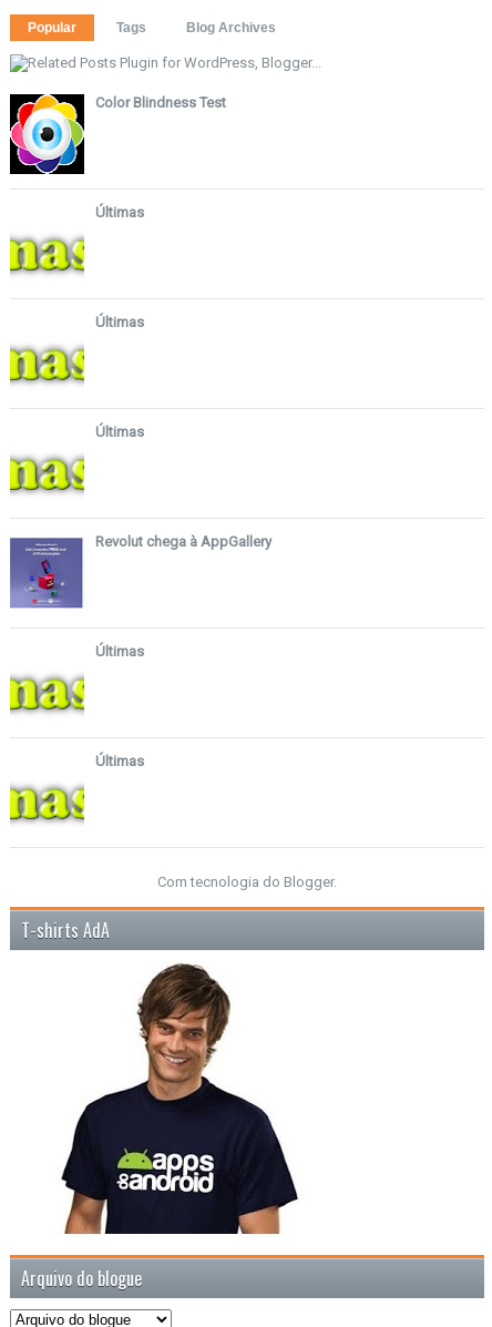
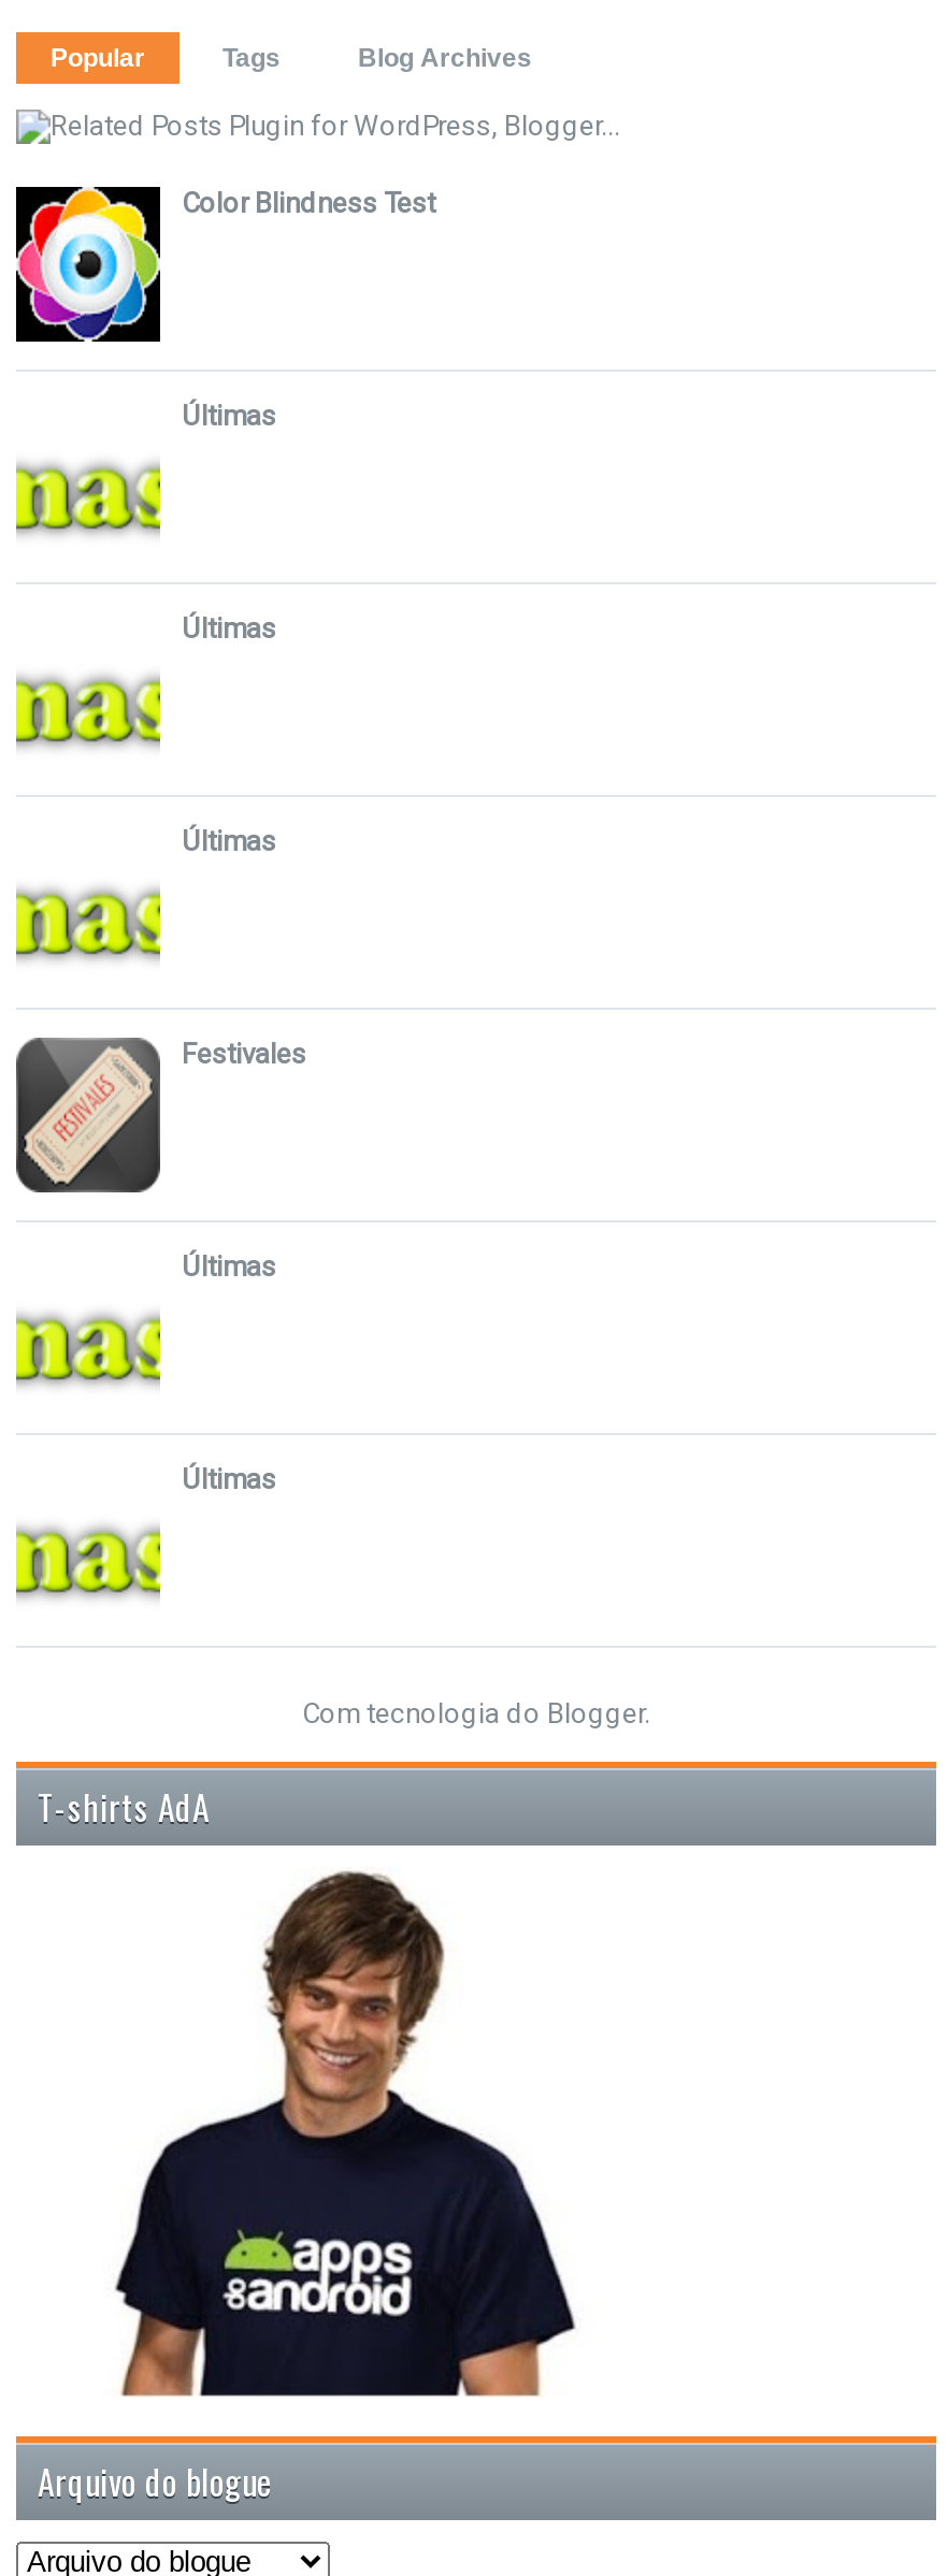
[10,533,271,613] [image] | Revolut chega à AppGallery -> [14,1036,306,1195] [image] | Festivales

